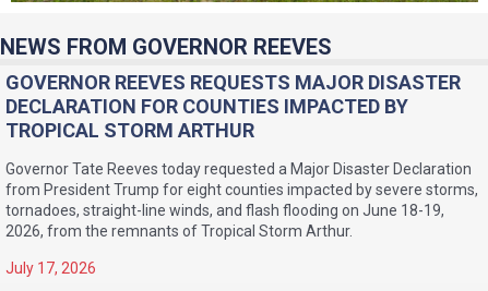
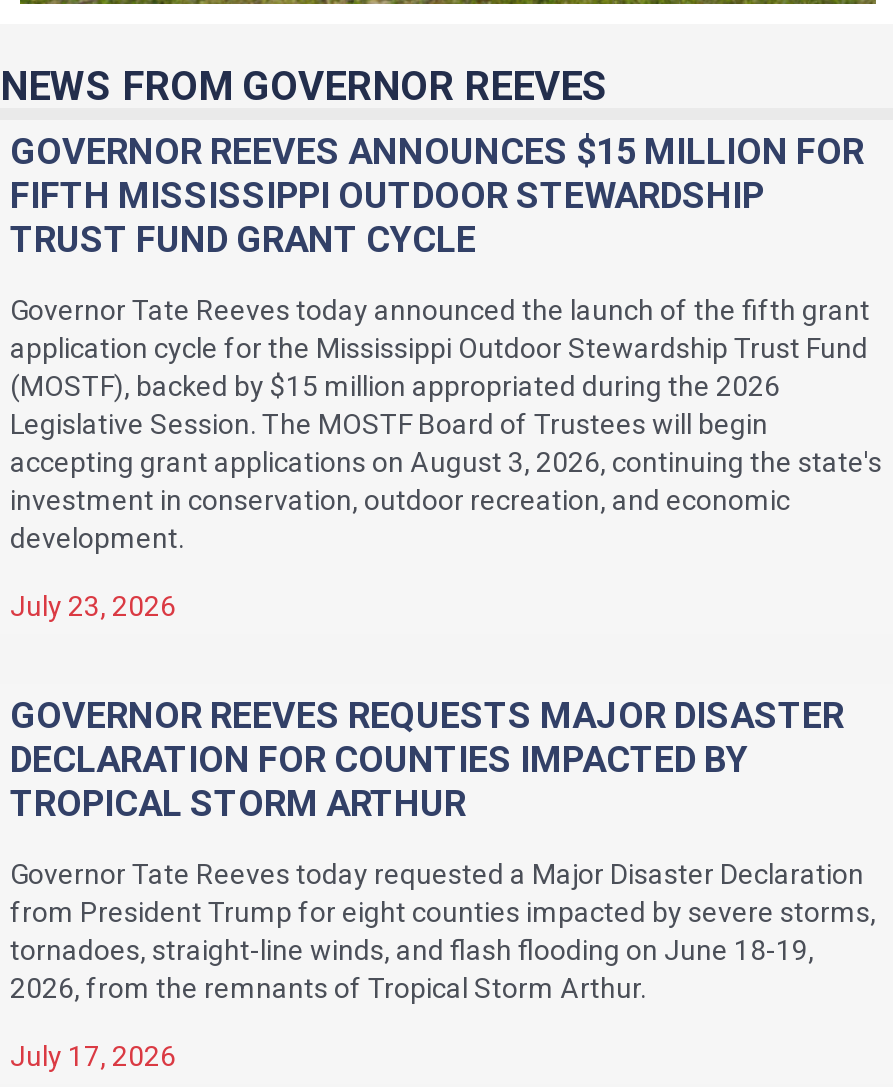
none -> [10,129,882,621] GOVERNOR REEVES ANNOUNCES $15 MILLION FOR | FIFTH MISSISSIPPI OUTDOOR STEWARDSHIP | TRUST FUND GRANT CYCLE | Governor Tate Reeves today announced the launch of the fifth grant | application cycle for the Mississippi Outdoor Stewardship Trust Fund | (MOSTF), backed by $15 million appropriated during the 2026 | Legislative Session. The MOSTF Board of Trustees will begin | accepting grant applications on August 3, 2026, continuing the state's | investment in conservation, outdoor recreation, and economic | development. | July 23, 2026

